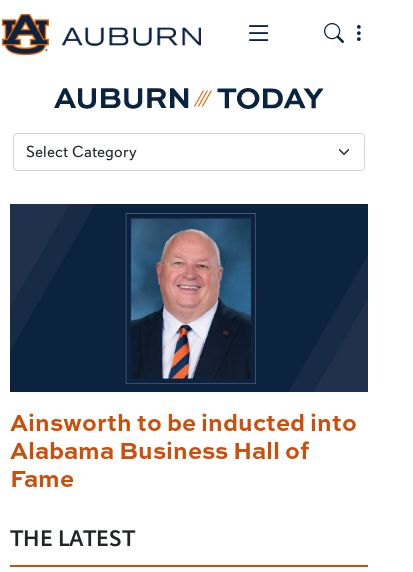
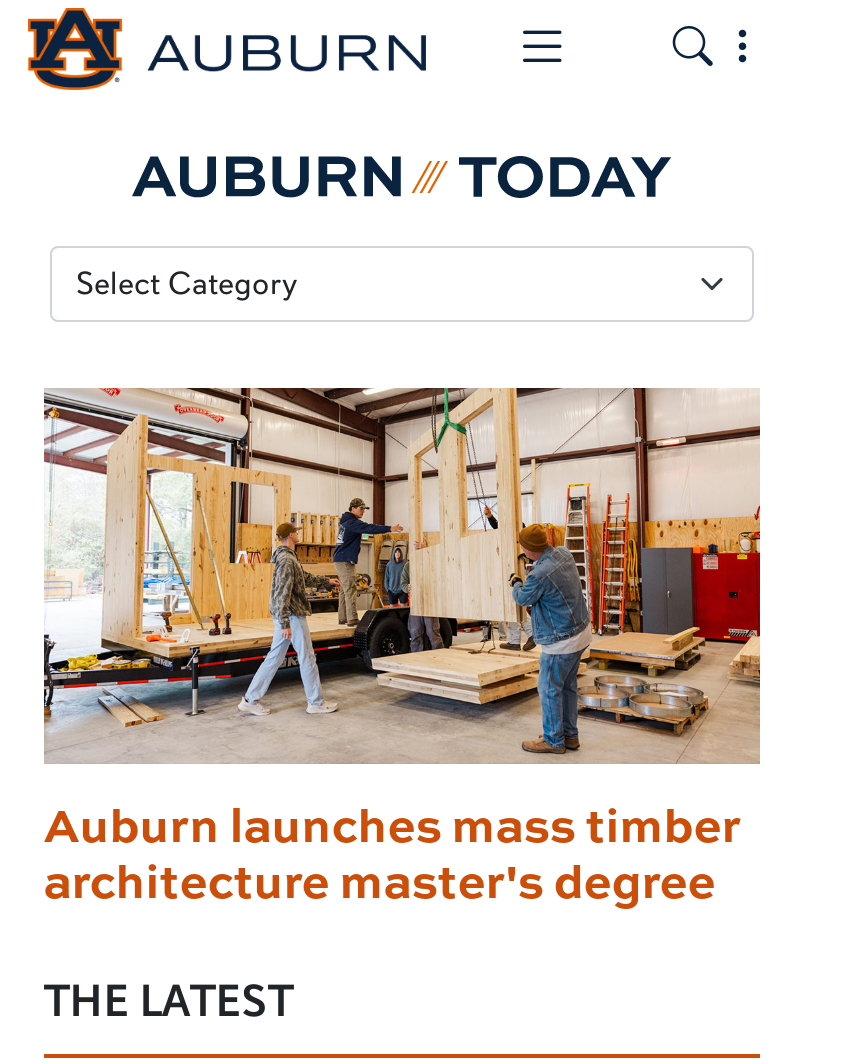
[9,203,369,494] [image] | Ainsworth to be inducted into | Alabama Business Hall of | Fame -> [42,386,762,912] [image] | Auburn launches mass timber | architecture master's degree

